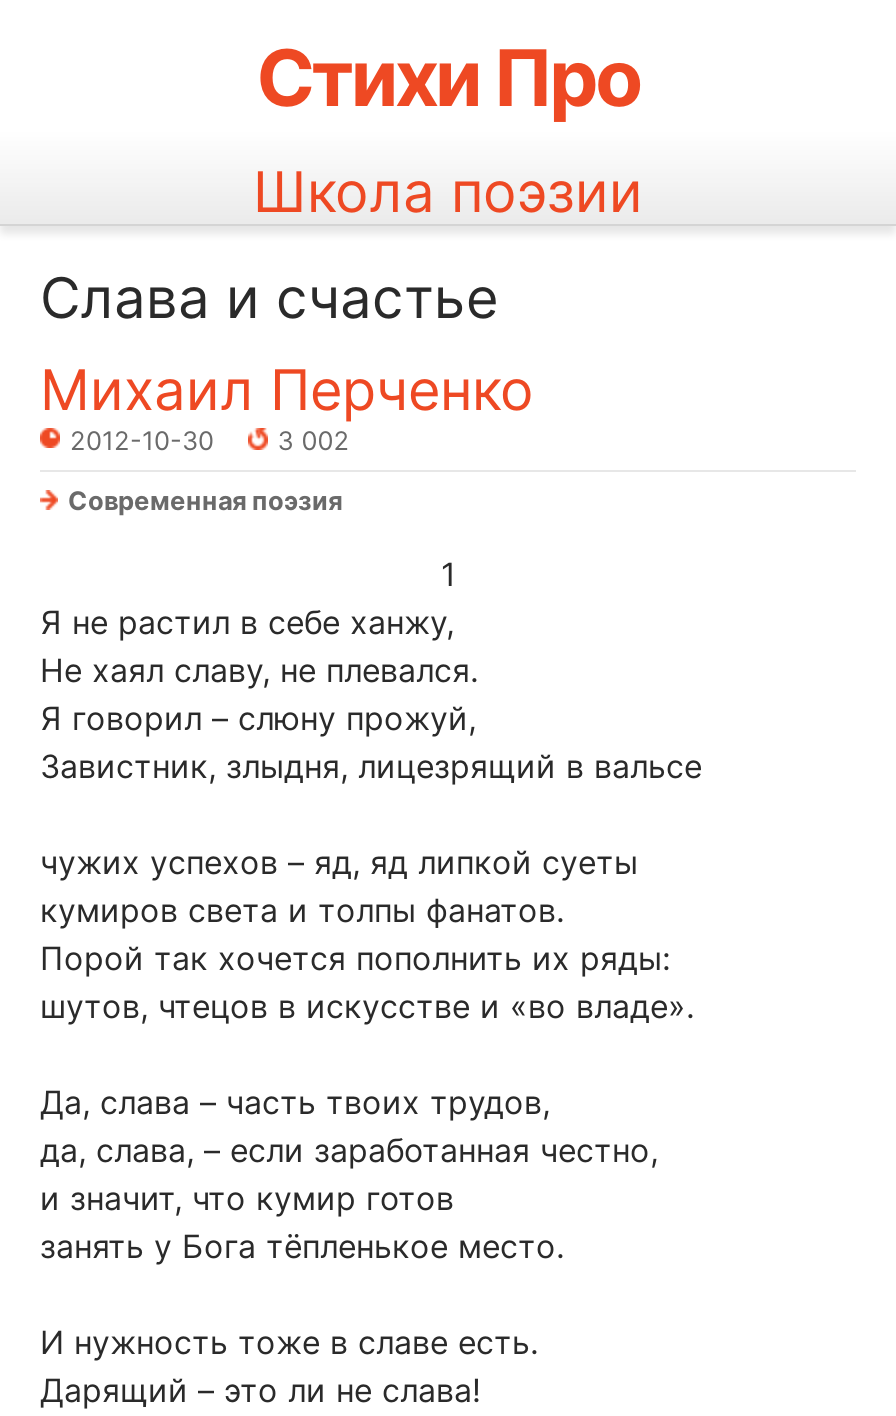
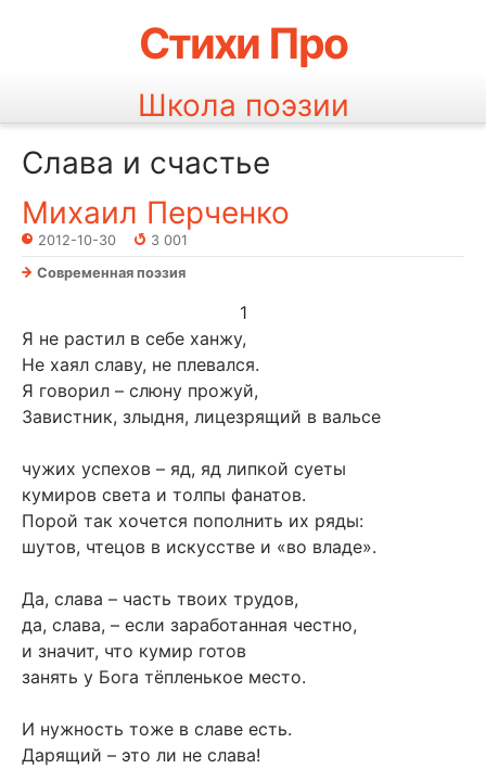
[278,426,350,456] 3 002 -> [151,232,187,248] 3 001

